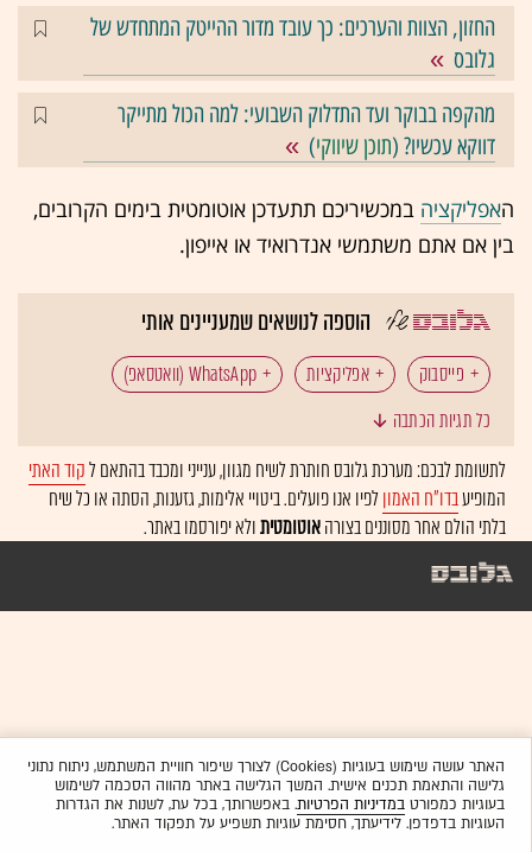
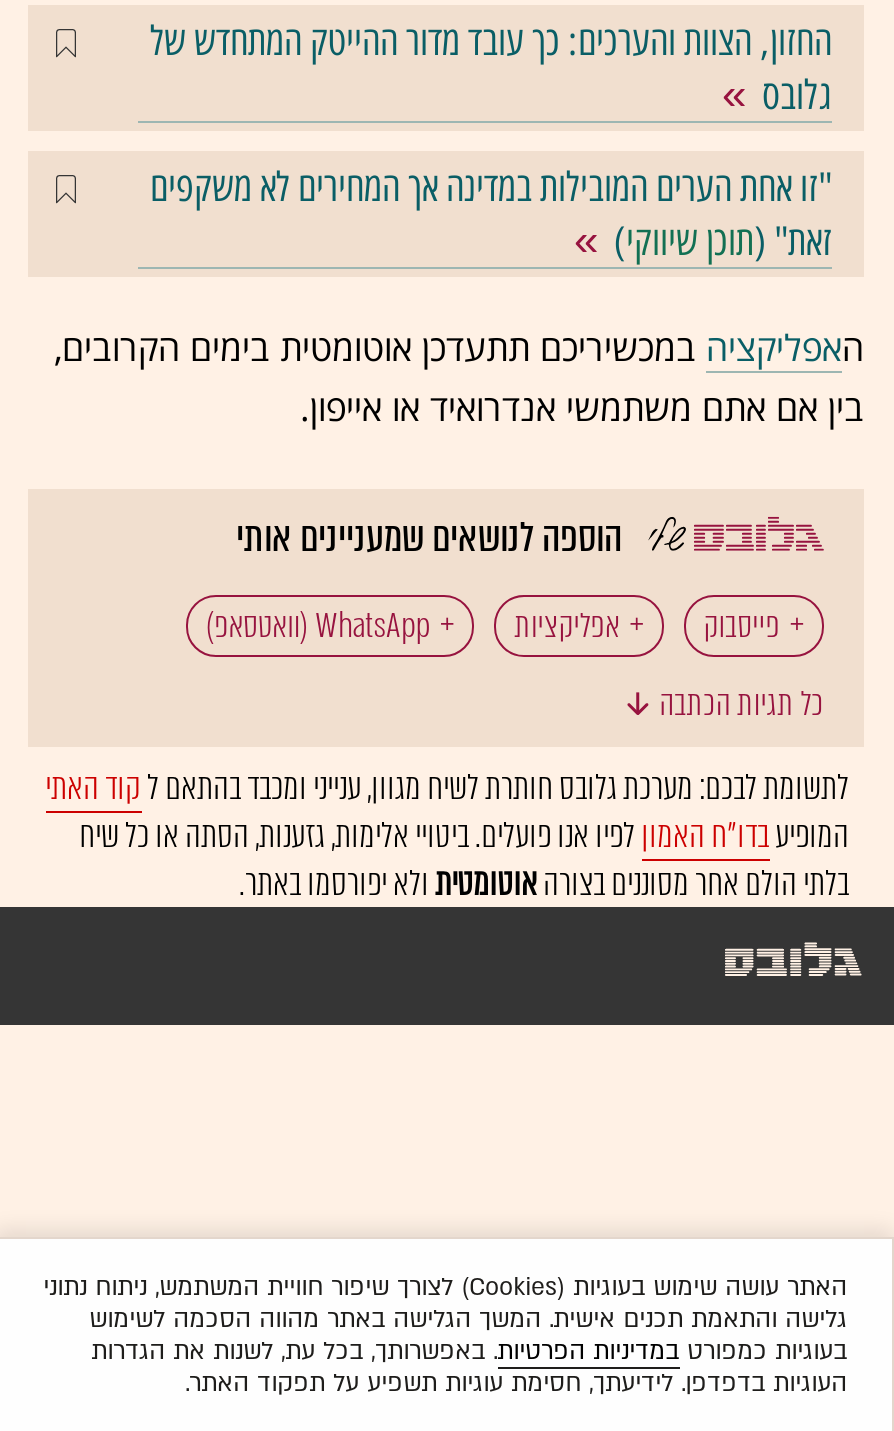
[118,99,495,160] מהקפה בבוקר ועד התדלוק השבועי: למה הכול מתייקר | דווקא עכשיו? (תוכן שיווקי) -> [150,162,832,264] "זו אחת הערים המובילות במדינה אך המחירים לא משקפים | זאת" (תוכן שיווקי)

